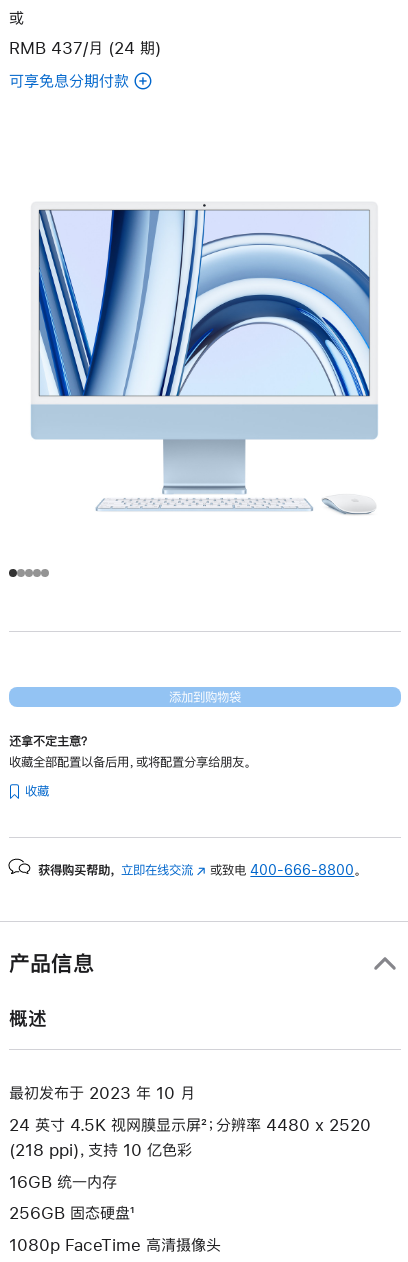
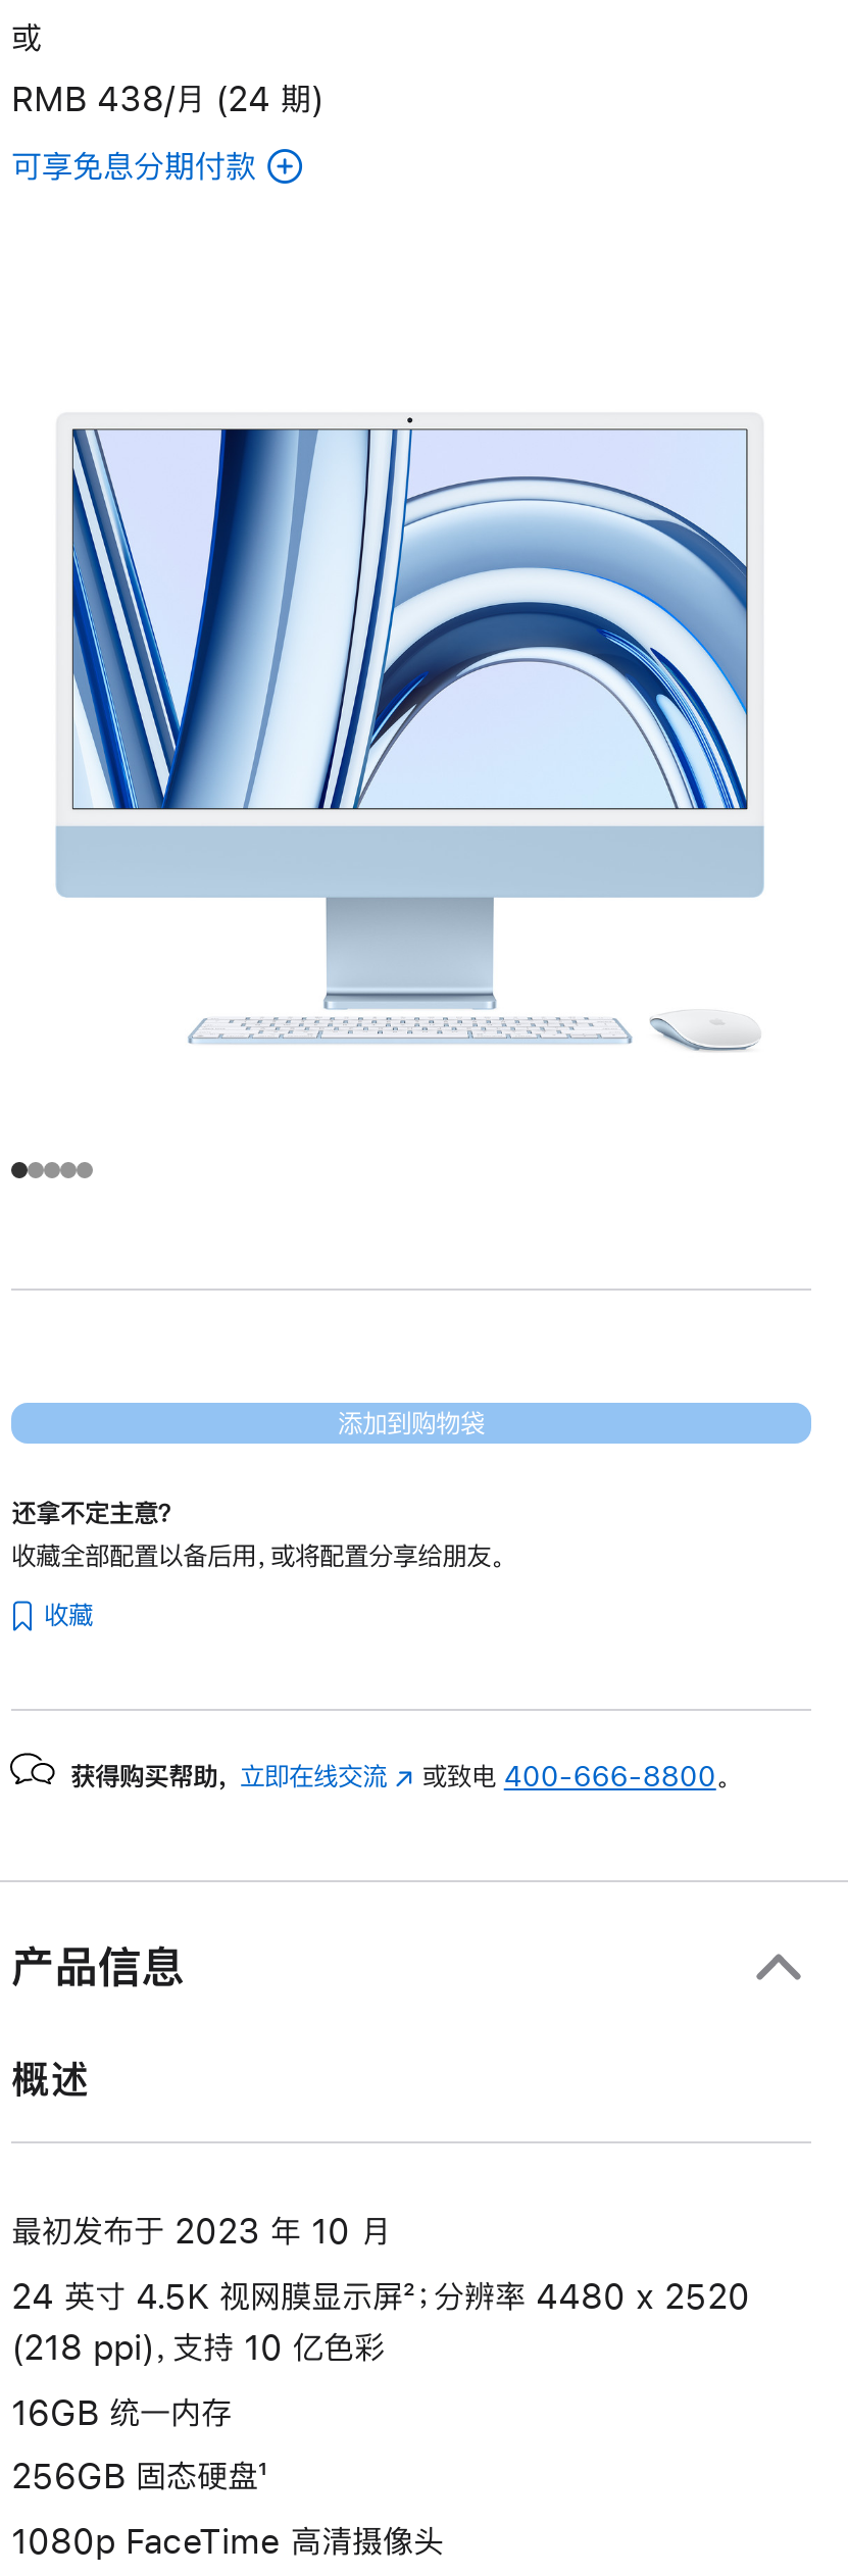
[9,39,161,56] RMB 437/月 (24 期) -> [11,81,323,115] RMB 438/月 (24 期)

